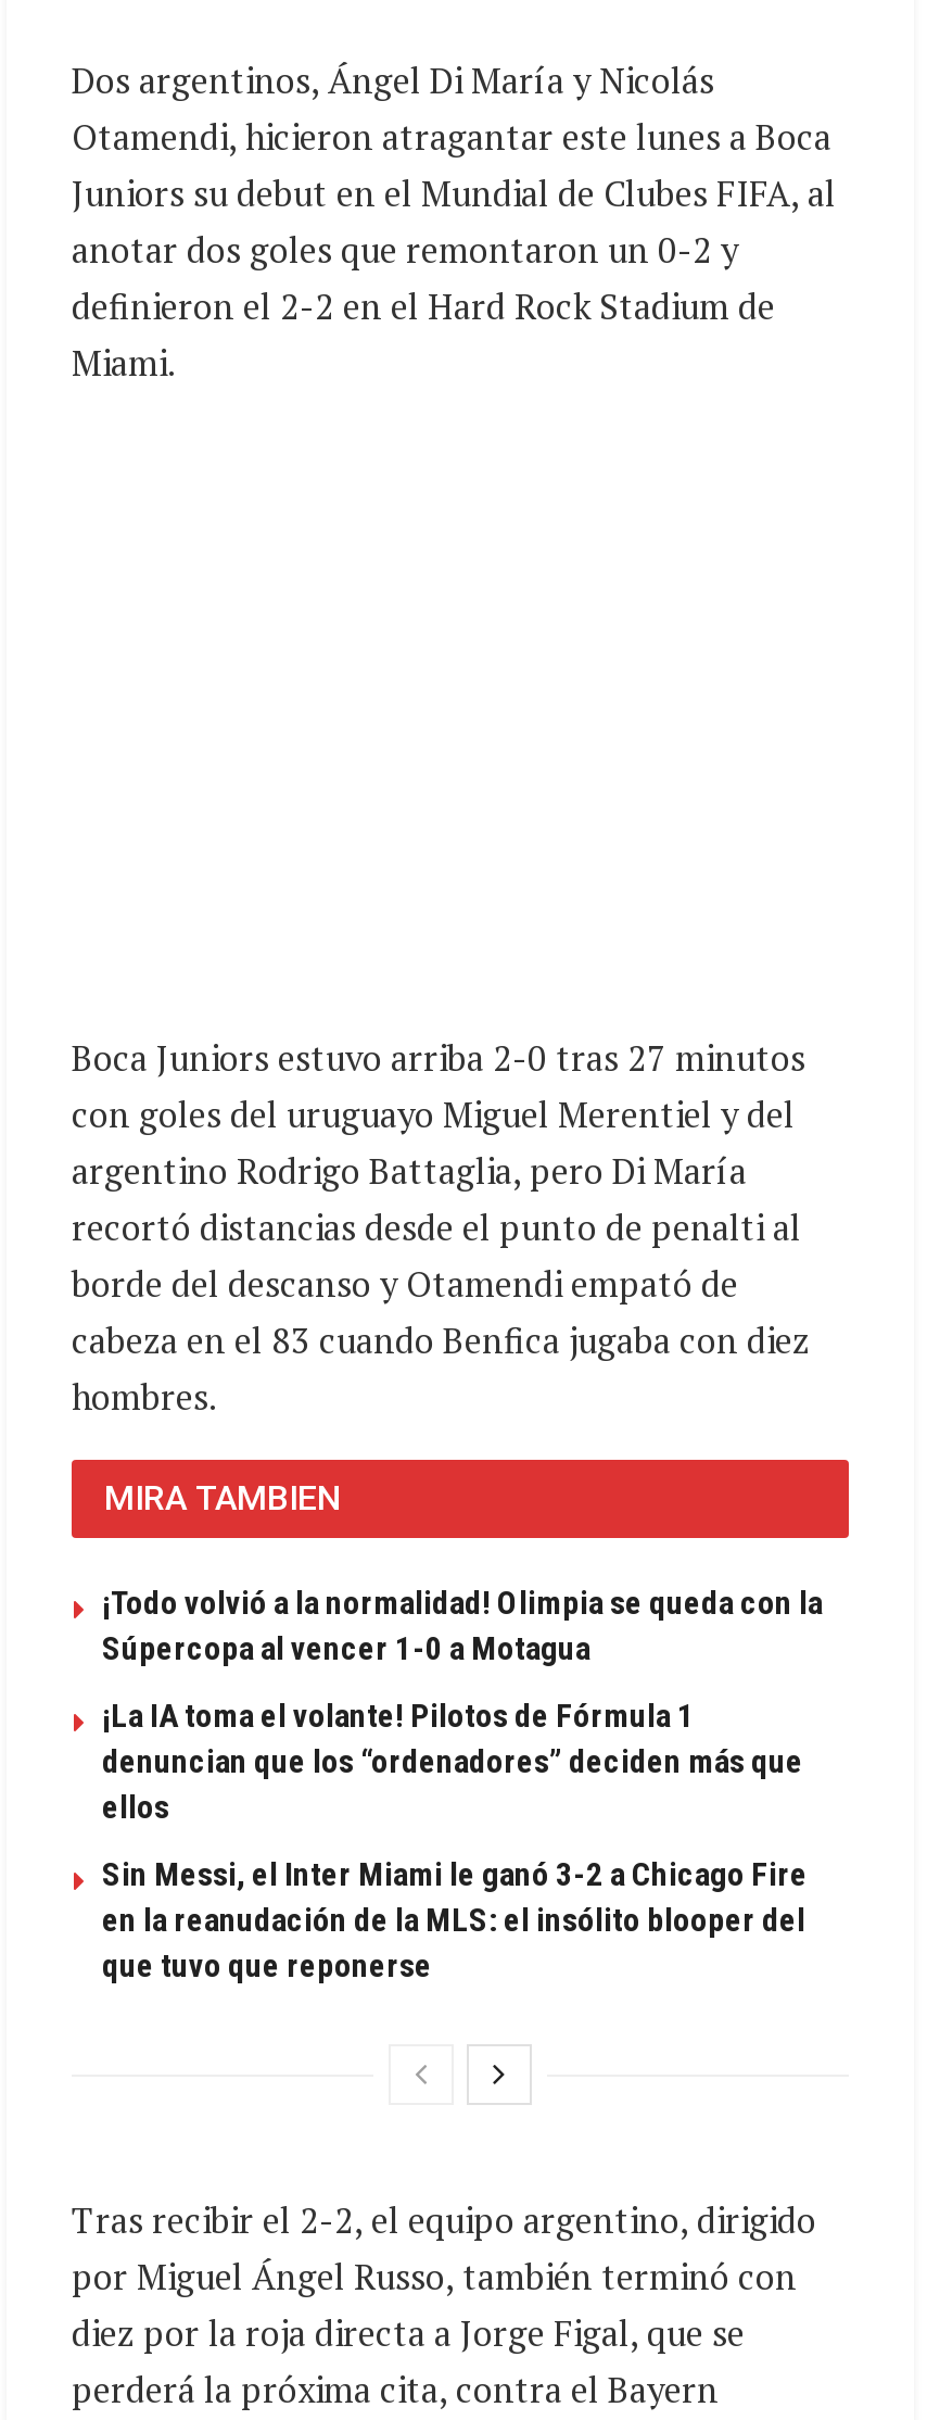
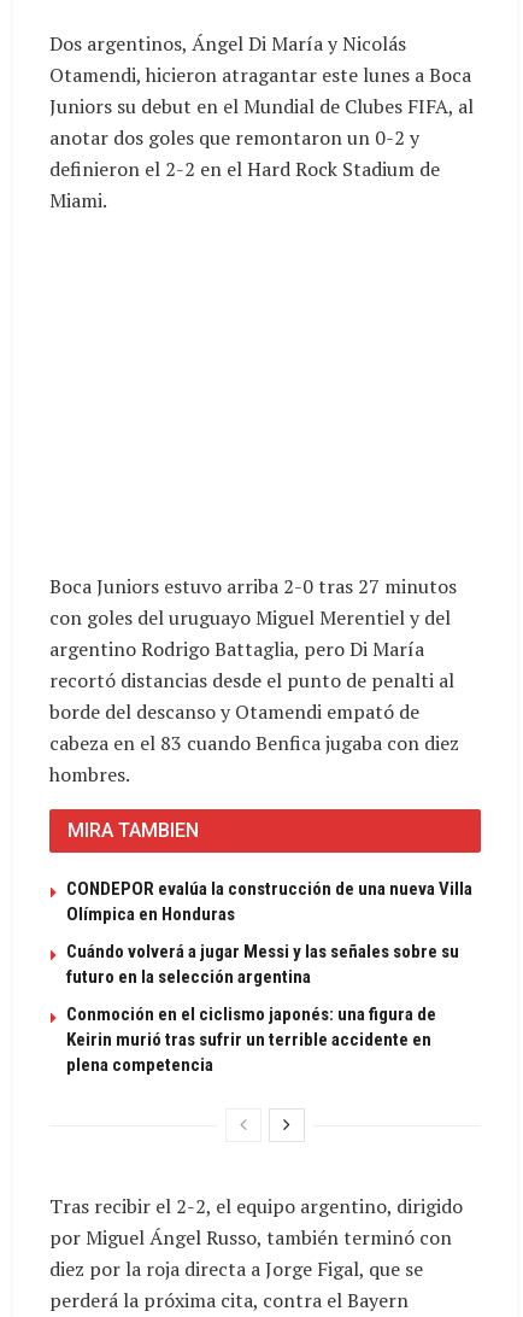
[102,1583,823,1668] ¡Todo volvió a la normalidad! Olimpia se queda con la | Súpercopa al vencer 1-0 a Motagua -> [66,878,472,925] CONDEPOR evalúa la construcción de una nueva Villa | Olímpica en Honduras
[102,1696,803,1827] ¡La IA toma el volante! Pilotos de Fórmula 1 | denuncian que los “ordenadores” deciden más que | ellos -> [66,940,459,988] Cuándo volverá a jugar Messi y las señales sobre su | futuro en la selección argentina
[102,1855,808,1985] Sin Messi, el Inter Miami le ganó 3-2 a Chicago Fire | en la reanudación de la MLS: el insólito blooper del | que tuvo que reponerse -> [66,1003,436,1076] Conmoción en el ciclismo japonés: una figura de | Keirin murió tras sufrir un terrible accidente en | plena competencia

